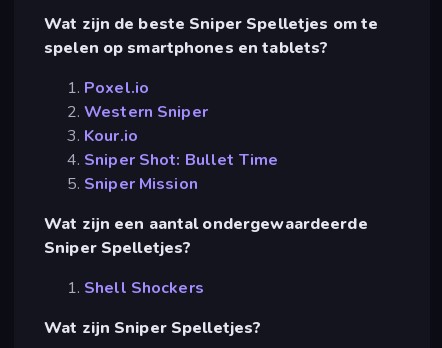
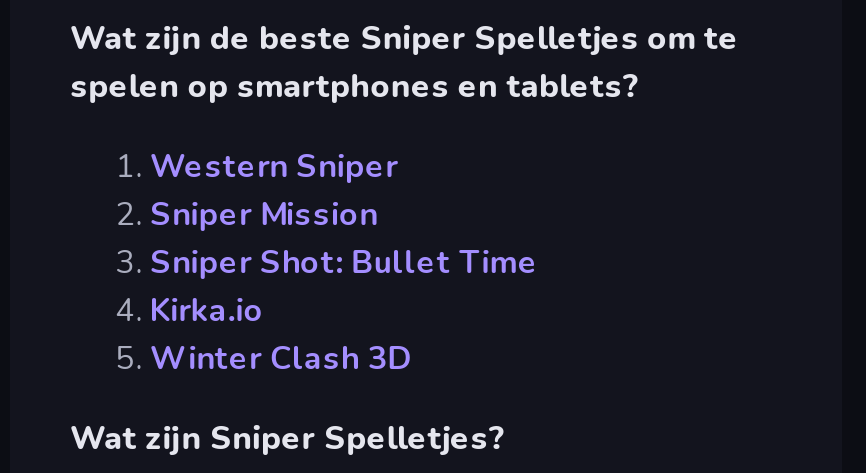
[84,77,149,99] Poxel.io -> none
[84,125,138,147] Kour.io -> none
moved [84,173,198,195] -> [150,193,378,237]: Sniper Mission
[44,213,368,299] Wat zijn een aantal ondergewaardeerde | Sniper Spelletjes? | Shell Shockers -> [150,289,412,381] Kirka.io | Winter Clash 3D

